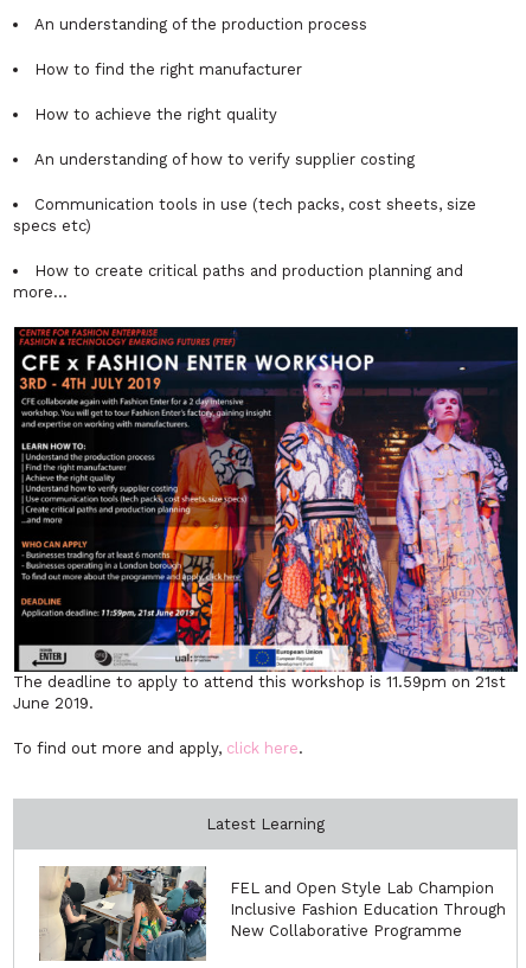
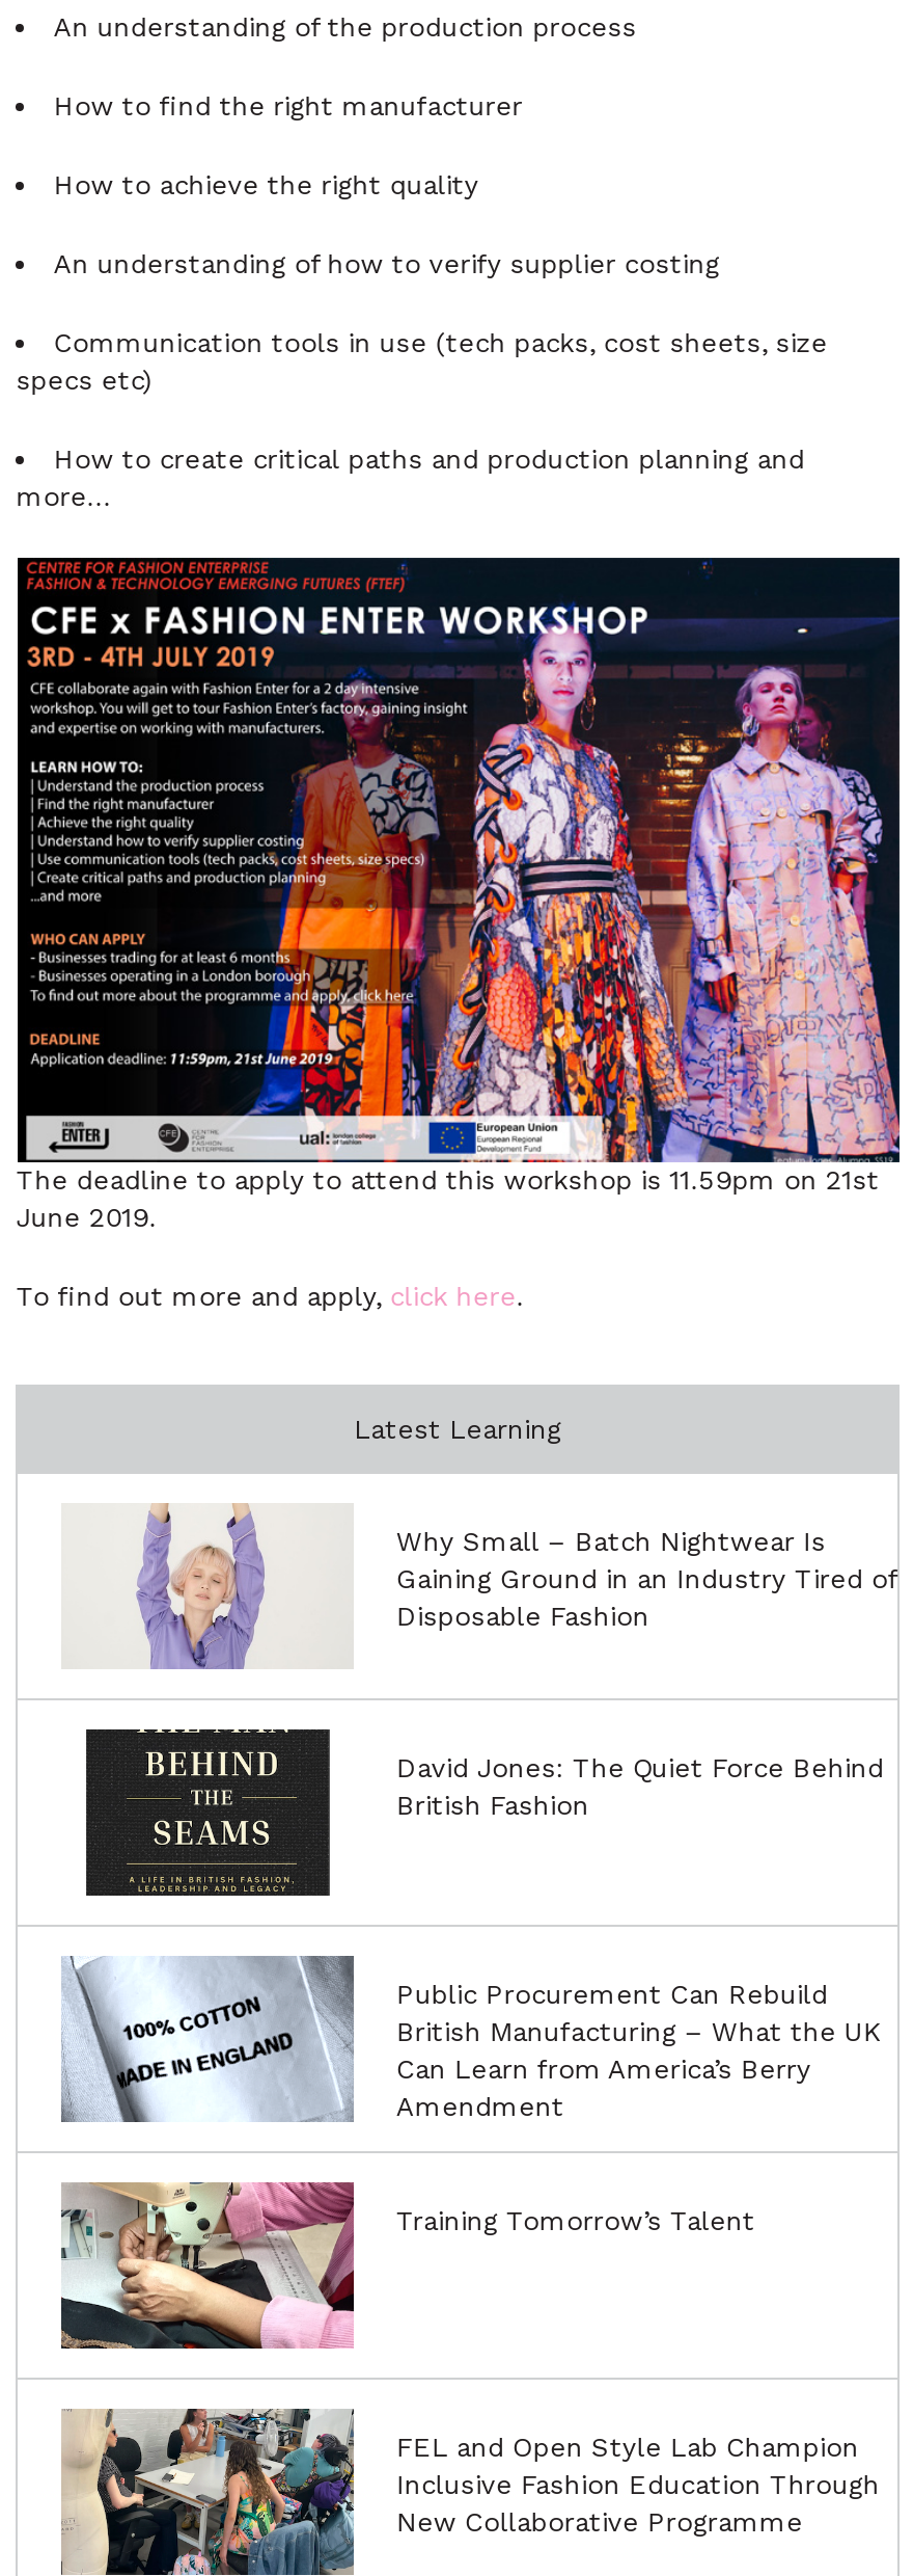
none -> [59,1954,881,2124] [image] | Public Procurement Can Rebuild | British Manufacturing – What the UK | Can Learn from America’s Berry | Amendment
none -> [59,2180,755,2351] [image] | Training Tomorrow’s Talent
none -> [63,1503,896,1669] [image] | Why Small – Batch Nightwear Is | Gaining Ground in an Industry Tired of | Disposable Fashion
none -> [84,1727,884,1898] [image] | David Jones: The Quiet Force Behind | British Fashion

